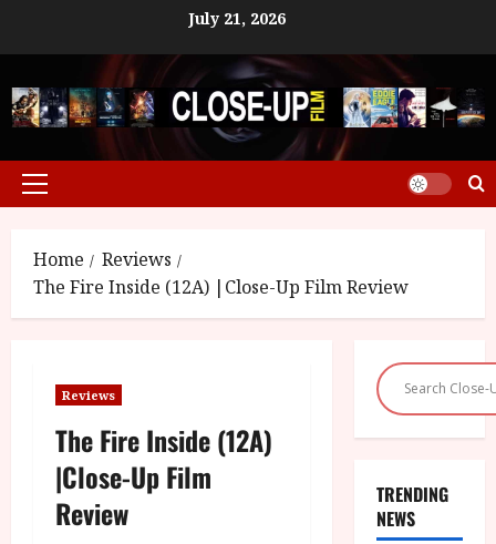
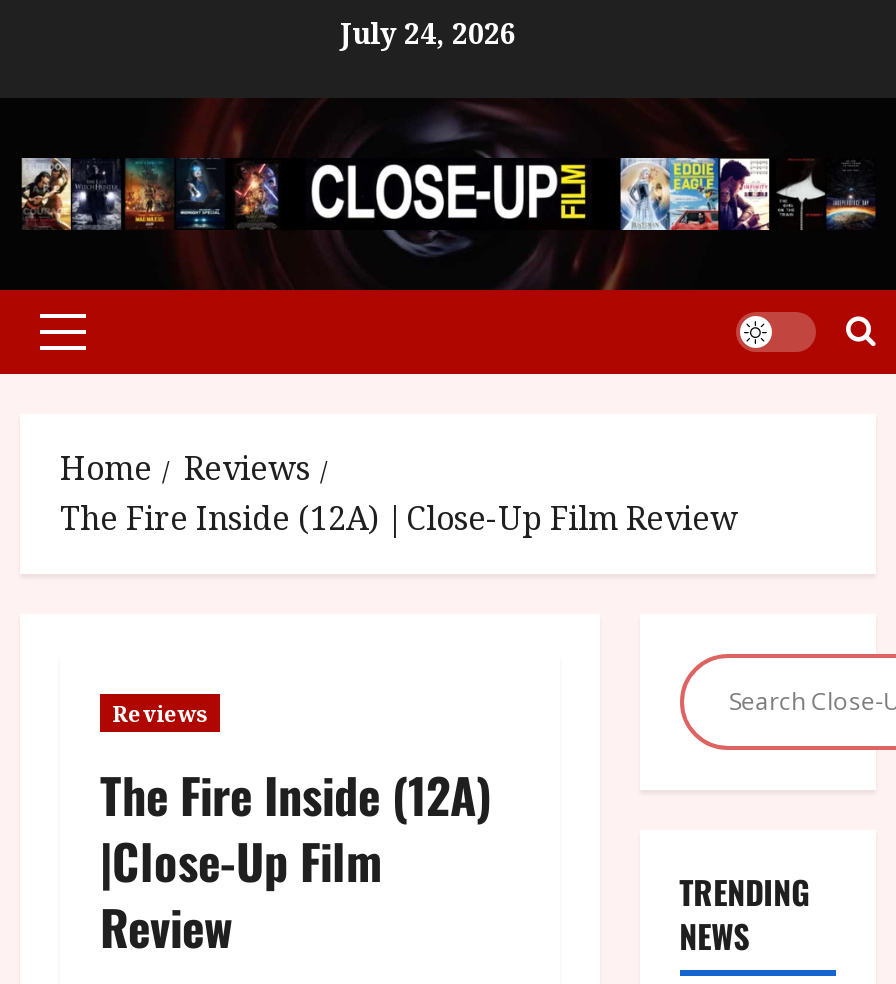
[188,8,286,29] July 21, 2026 -> [340,14,516,52] July 24, 2026

